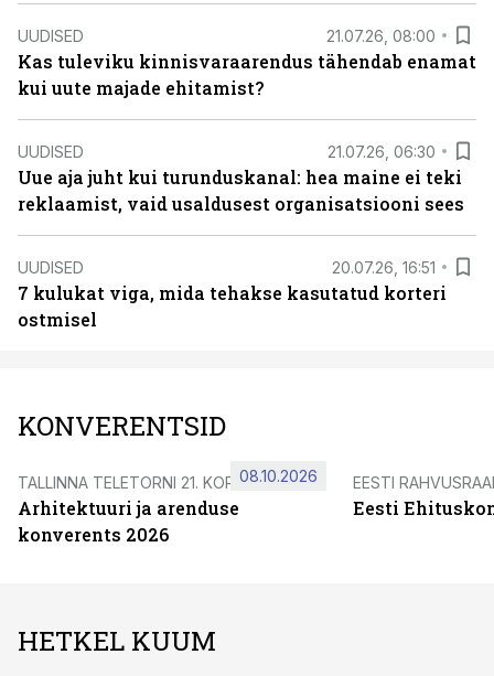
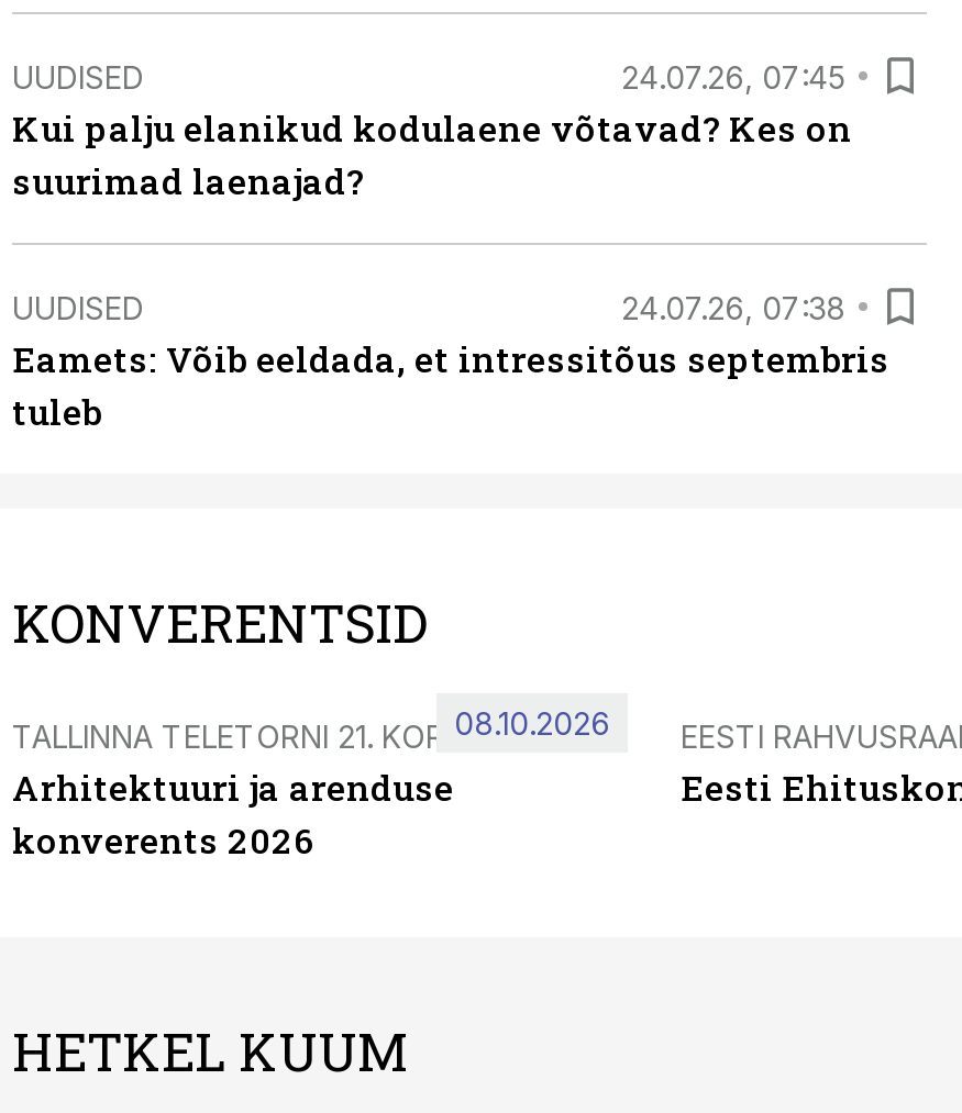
[18,26,476,99] 21.07.26, 08:00 | Kas tuleviku kinnisvaraarendus tähendab enamat | kui uute majade ehitamist? -> [12,57,852,203] 24.07.26, 07:45 | Kui palju elanikud kodulaene võtavad? Kes on | suurimad laenajad?
[18,142,464,331] 21.07.26, 06:30 | Uue aja juht kui turunduskanal: hea maine ei teki | reklaamist, vaid usaldusest organisatsiooni sees | UUDISED | 20.07.26, 16:51 | 7 kulukat viga, mida tehakse kasutatud korteri | ostmisel -> [12,288,889,434] 24.07.26, 07:38 | Eamets: Võib eeldada, et intressitõus septembris | tuleb

